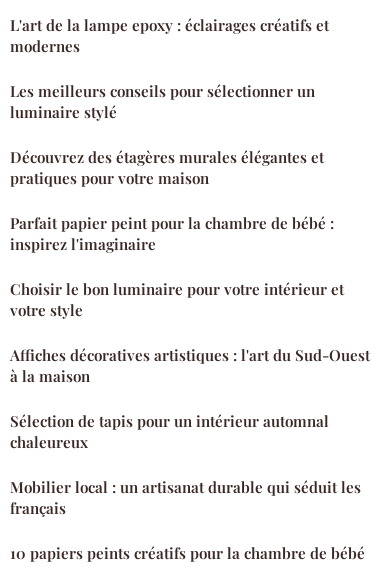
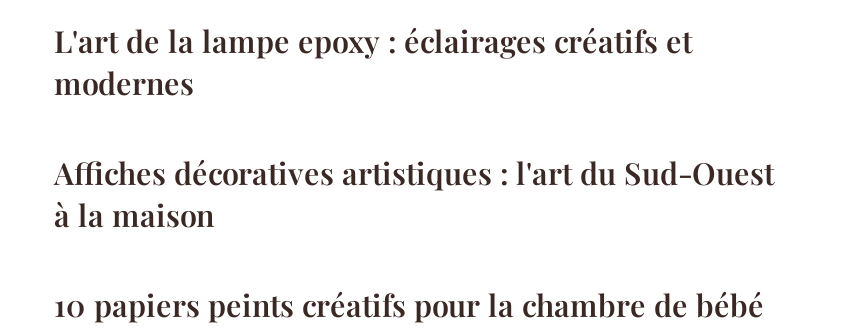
[10,81,344,320] Les meilleurs conseils pour sélectionner un | luminaire stylé | Découvrez des étagères murales élégantes et | pratiques pour votre maison | Parfait papier peint pour la chambre de bébé : | inspirez l'imaginaire | Choisir le bon luminaire pour votre intérieur et | votre style -> none
[10,411,361,518] Sélection de tapis pour un intérieur automnal | chaleureux | Mobilier local : un artisanat durable qui séduit les | français -> none

